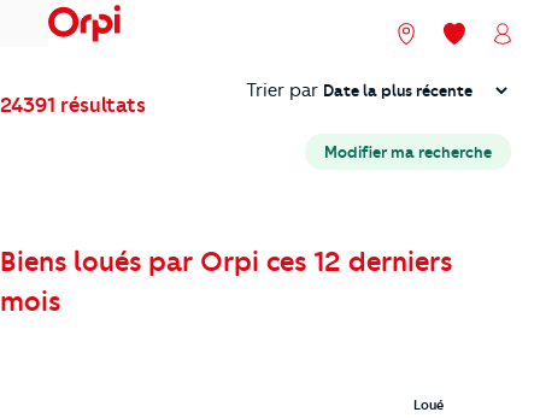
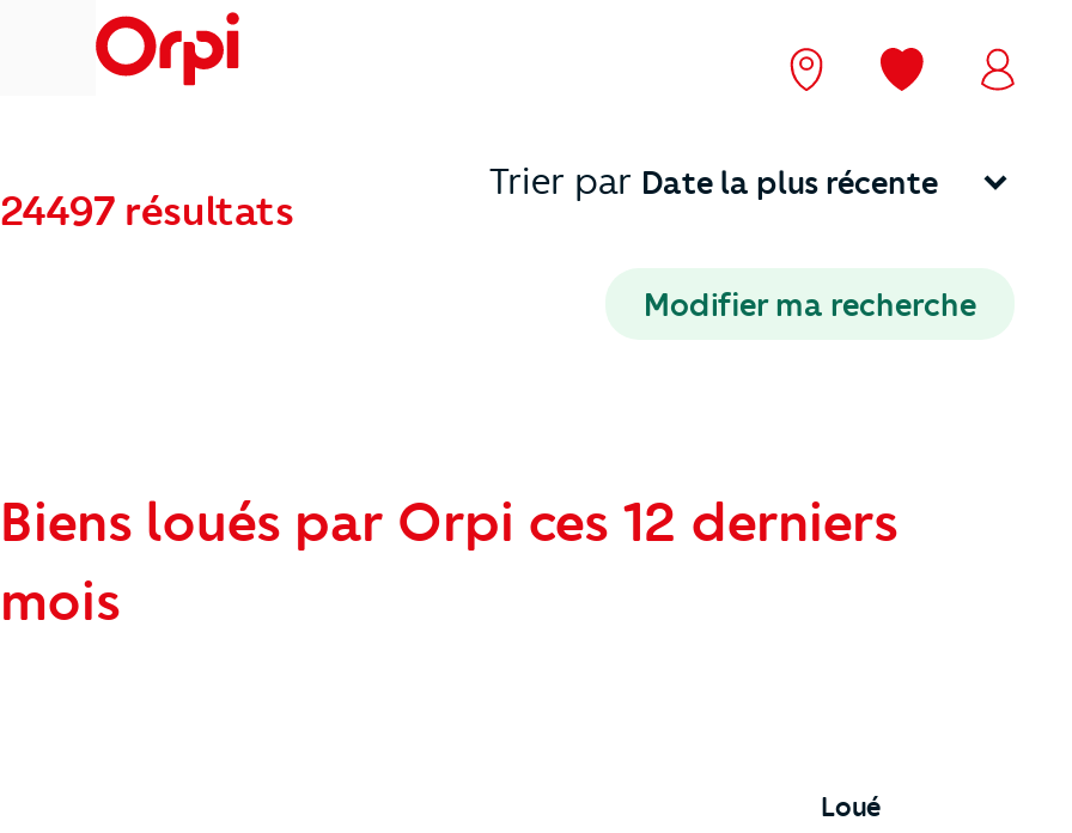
[0,93,146,117] 24391 résultats -> [0,187,294,235] 24497 résultats

